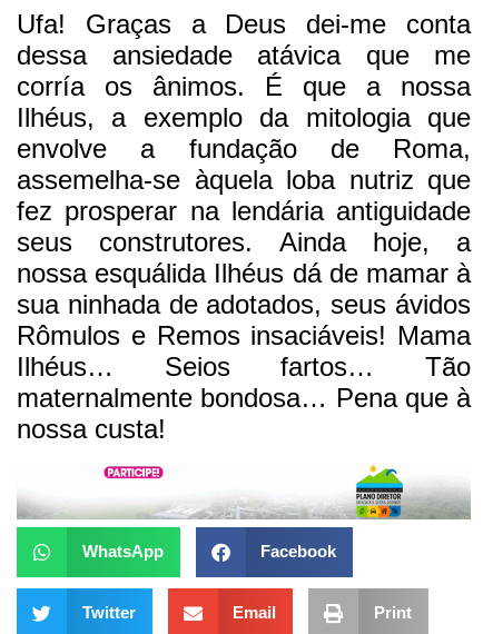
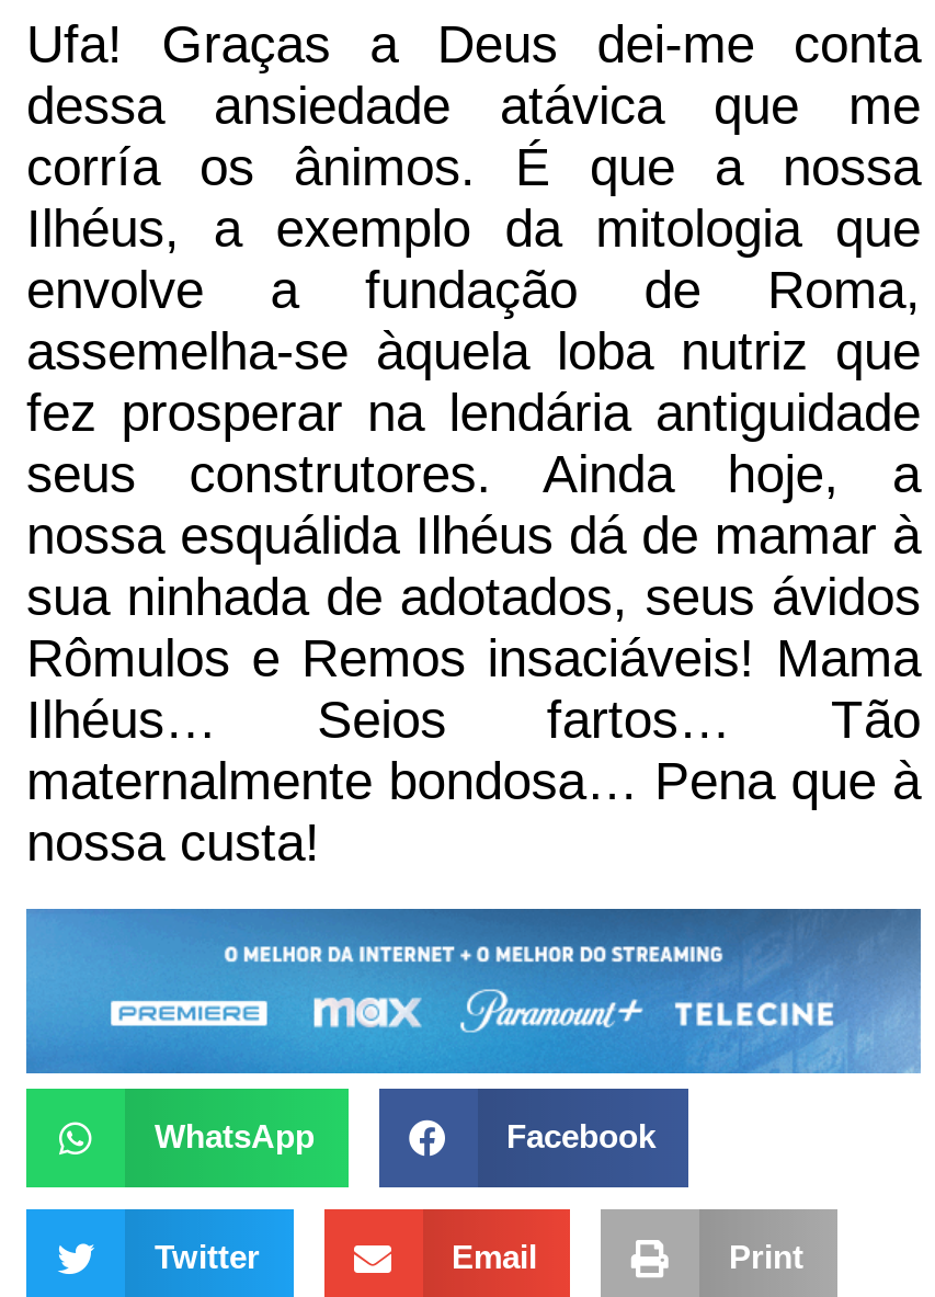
[17,463,471,528] [image] -> [24,907,923,1091] [image]

